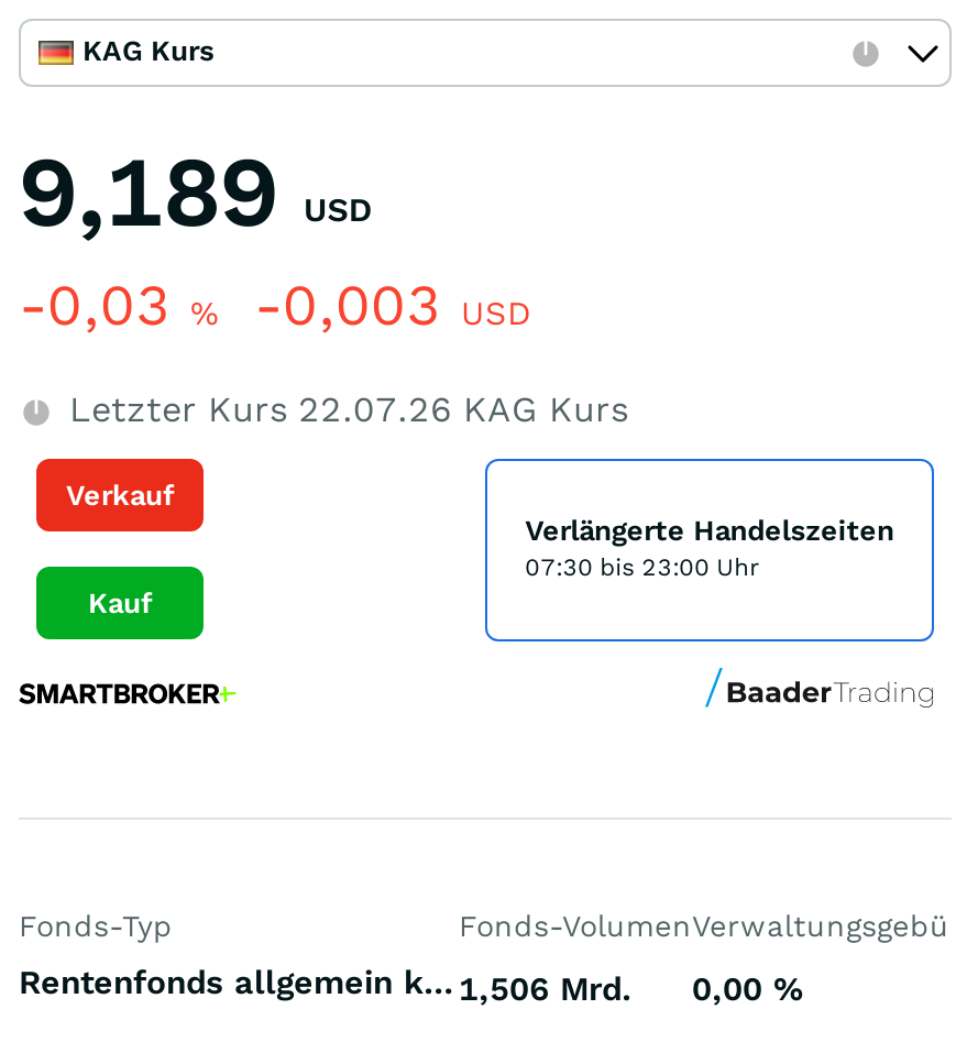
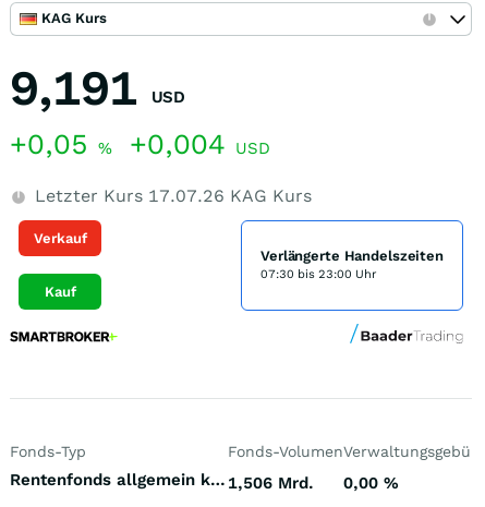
[19,133,372,250] 9,189 USD -> [10,59,185,117] 9,191 USD
[19,272,531,338] -0,03% -0,003 USD -> [10,128,270,160] +0,05% +0,004 USD
[58,388,628,430] Letzter Kurs 22.07.26 KAG Kurs -> [29,185,312,206] Letzter Kurs 17.07.26 KAG Kurs

